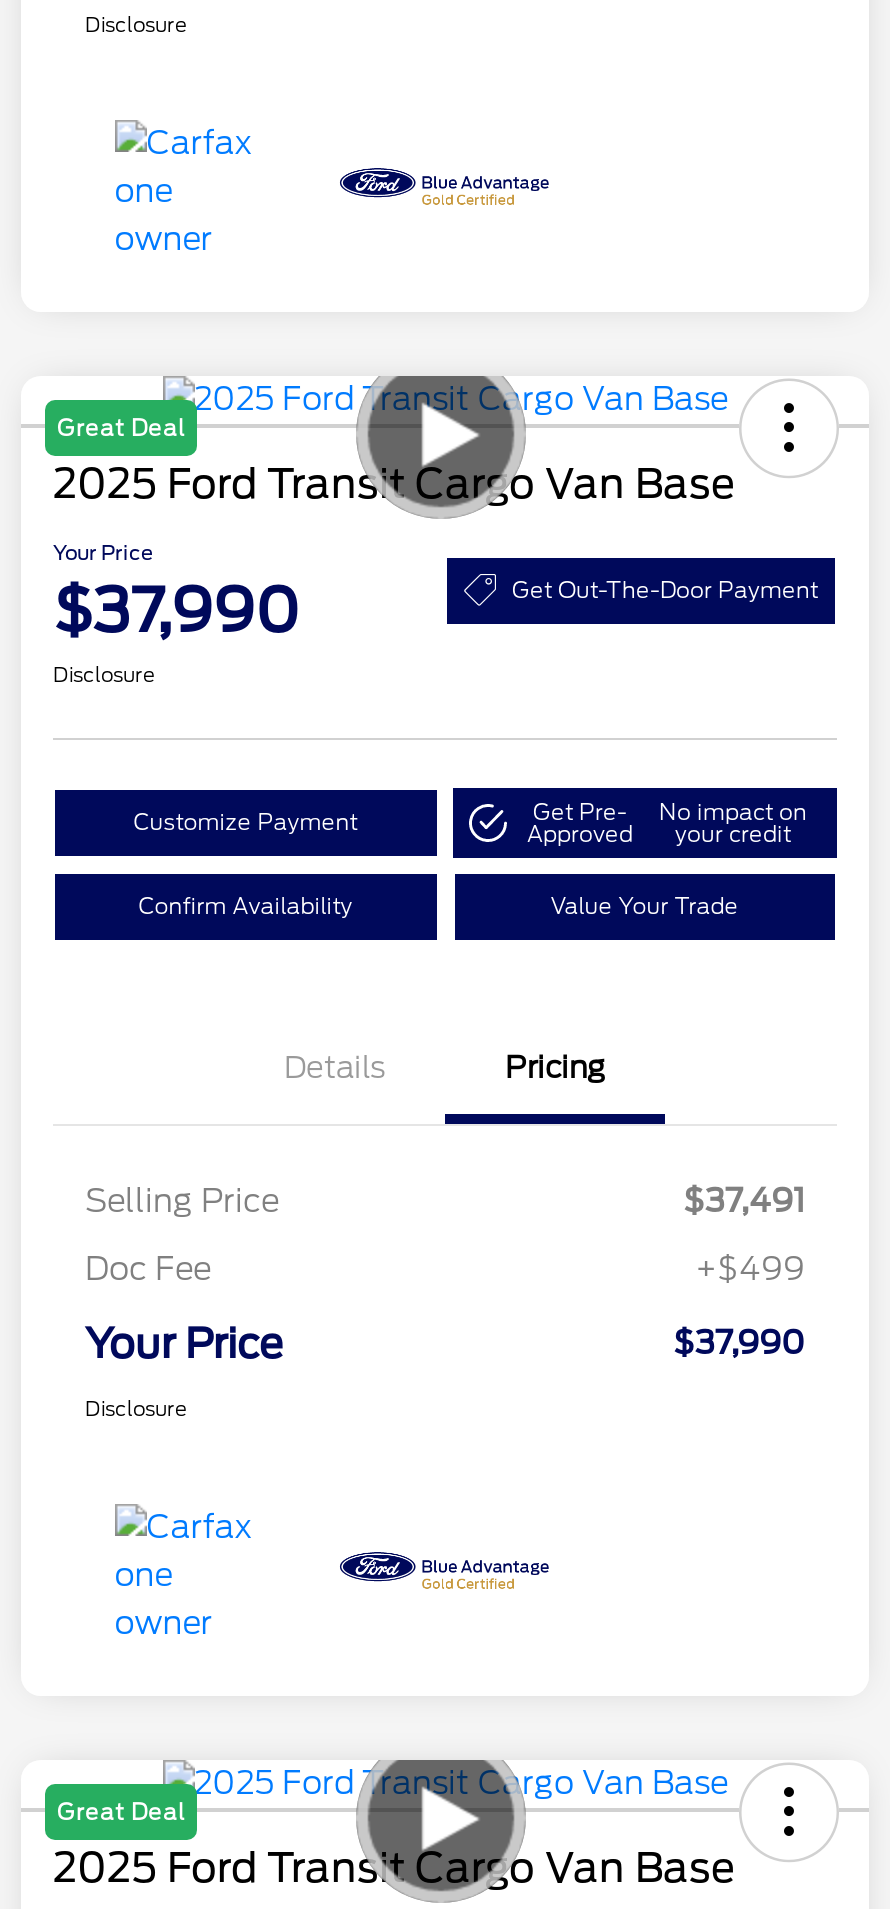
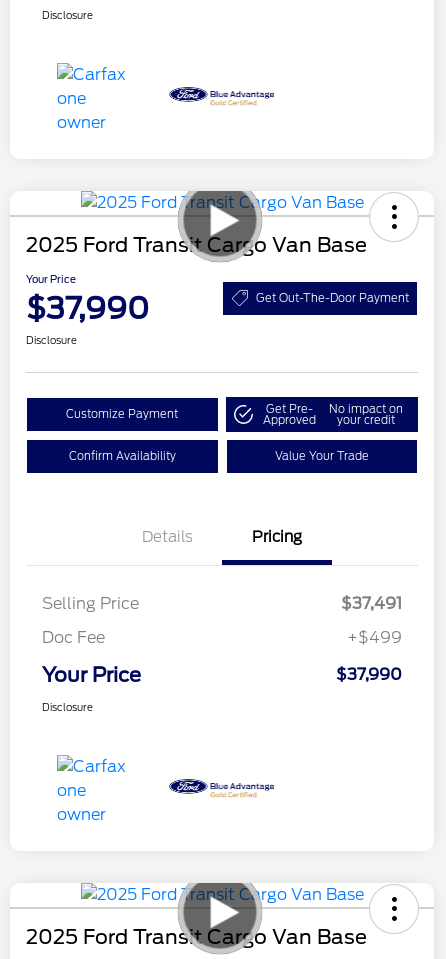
[57,414,185,442] Great Deal -> none
[57,1798,185,1826] Great Deal -> none

